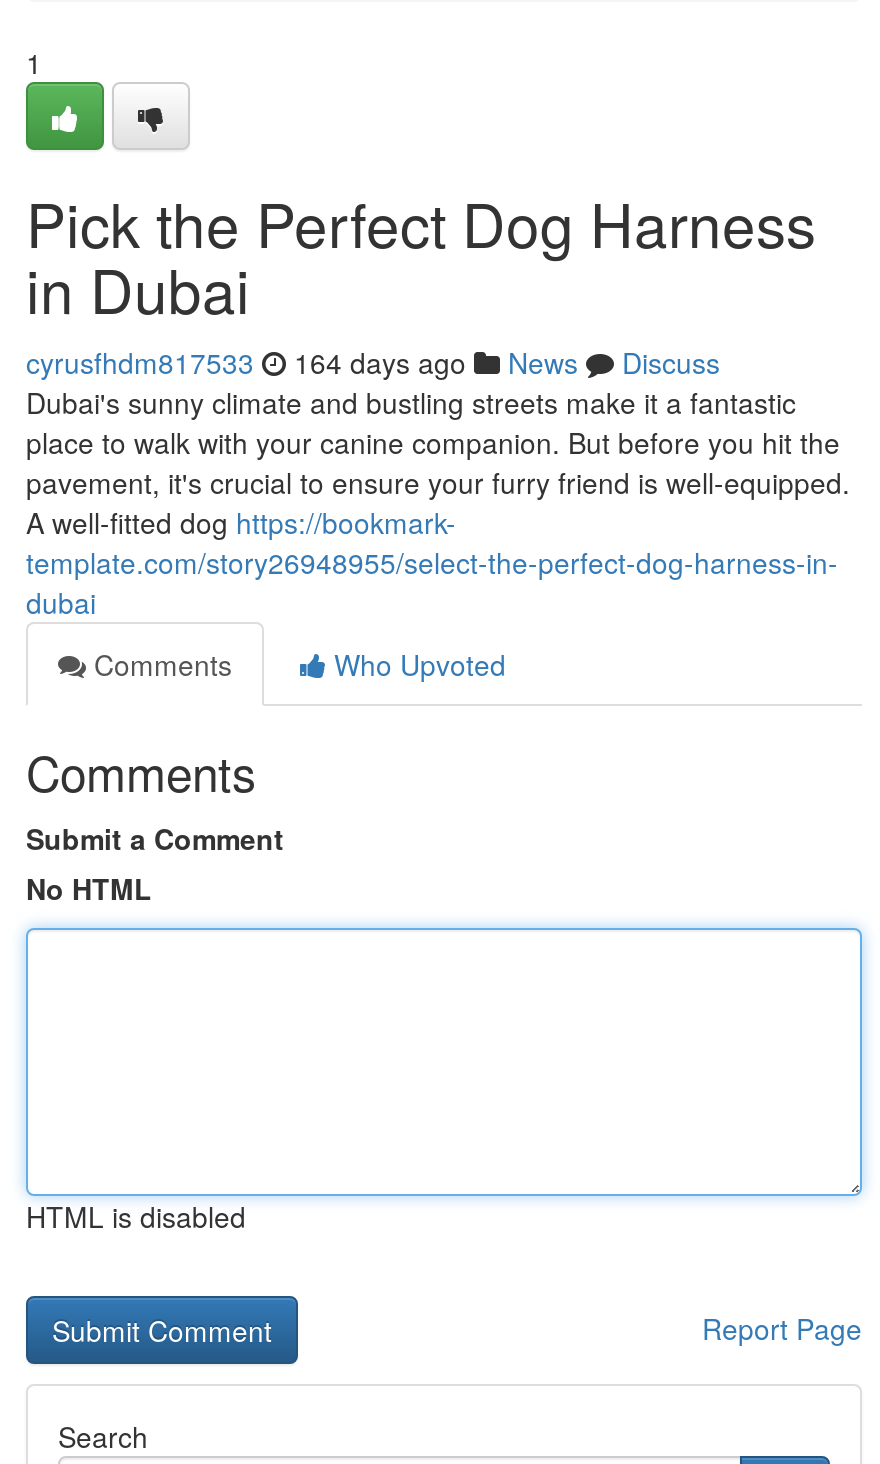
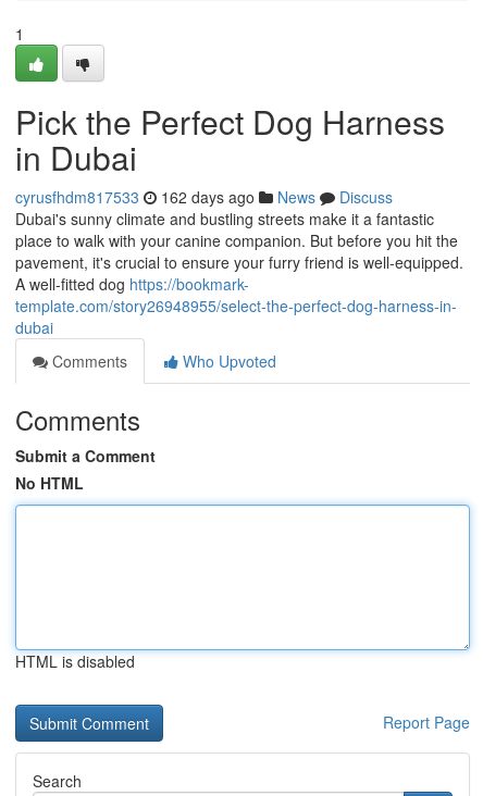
[26,342,720,382] cyrusfhdm817533 164 days ago News Discuss -> [15,186,393,208] cyrusfhdm817533 162 days ago News Discuss

